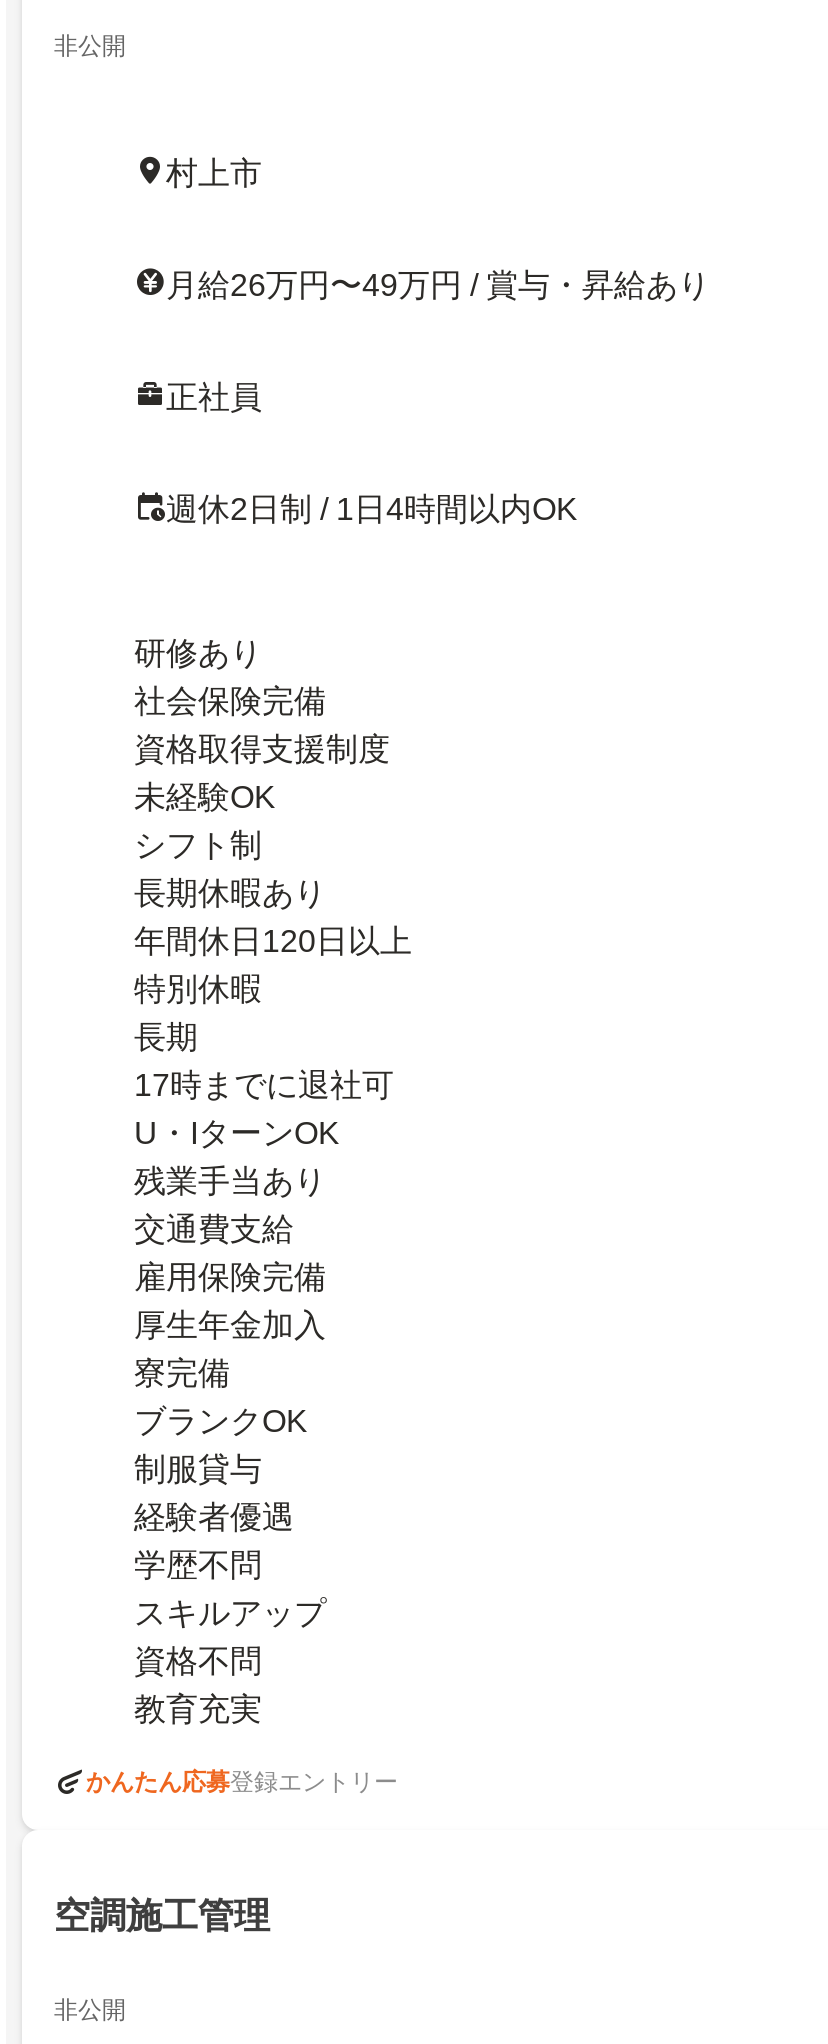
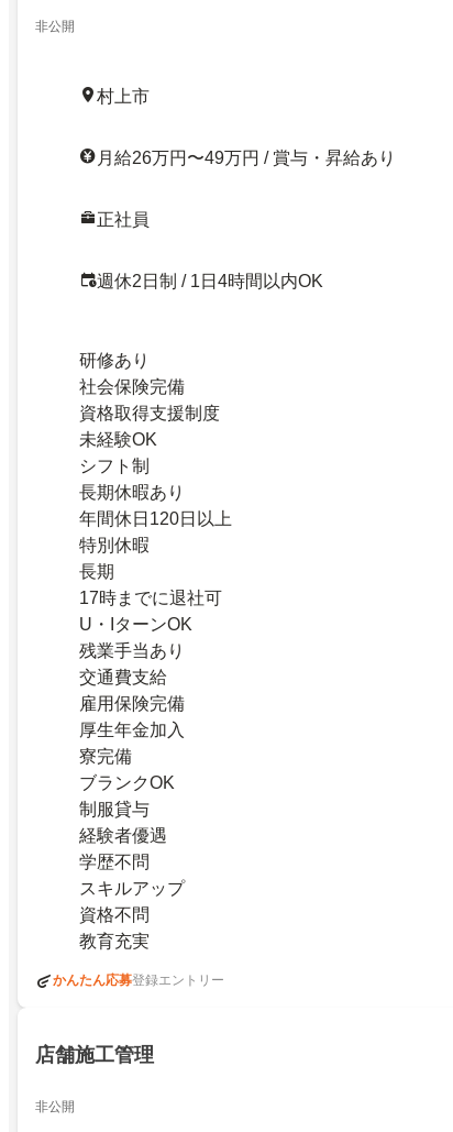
[54,1896,270,1936] 空調施工管理 -> [35,1044,154,1066] 店舗施工管理

